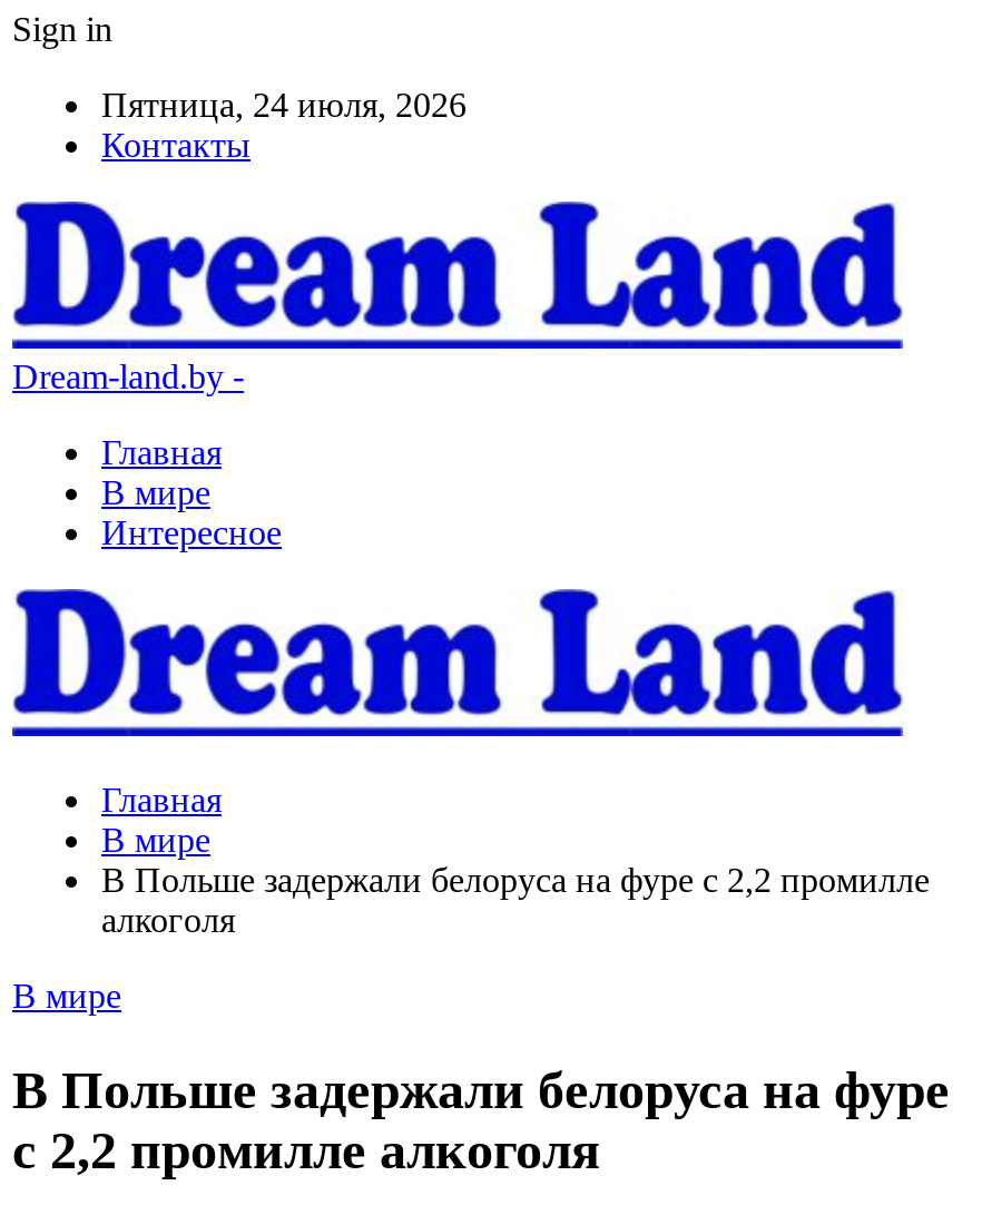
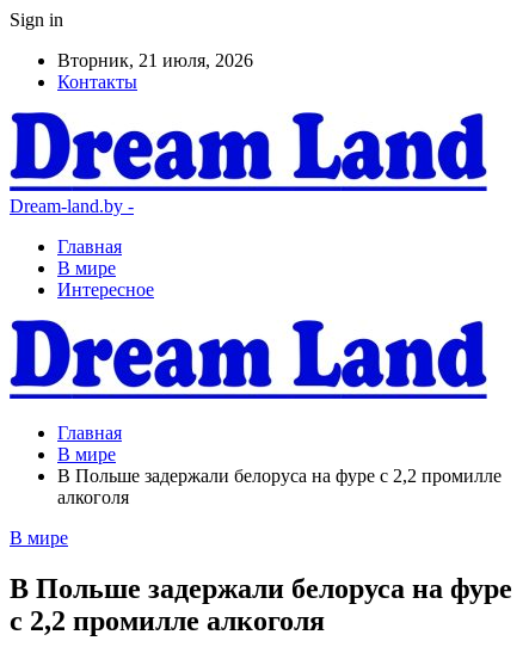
[101,86,467,124] Пятница, 24 июля, 2026 -> [57,50,253,70] Вторник, 21 июля, 2026

